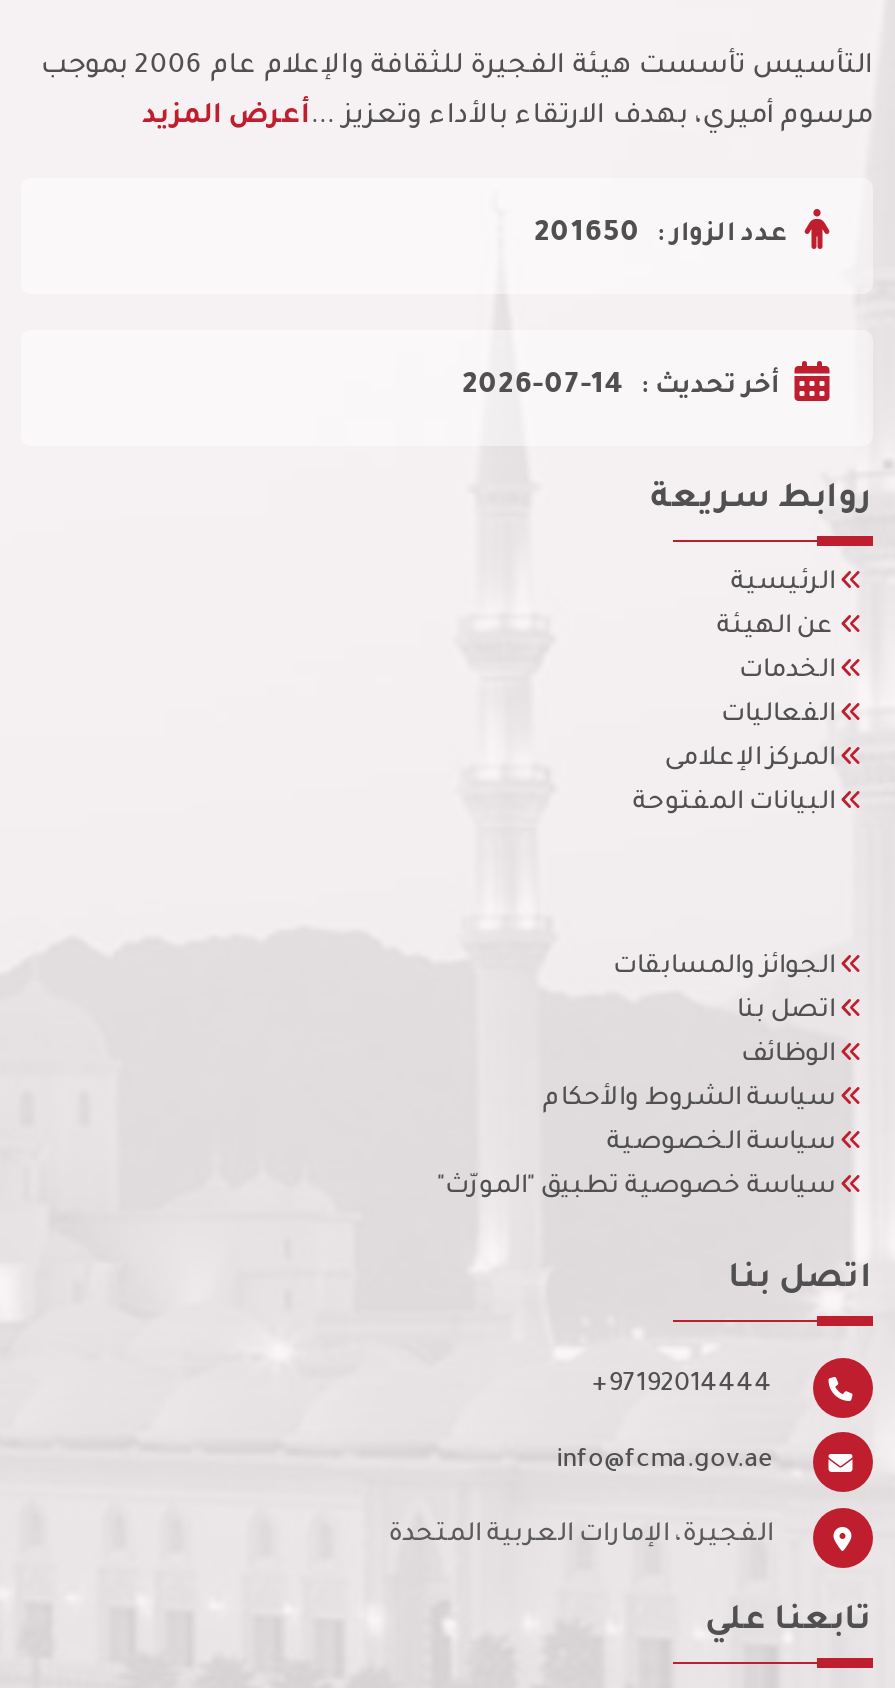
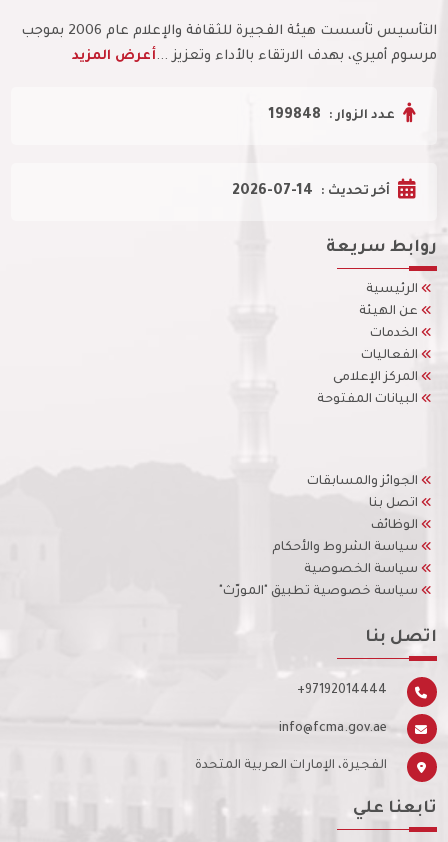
[535,219,789,251] عدد الزوار : 201650 -> [268,107,395,123] عدد الزوار : 199848

